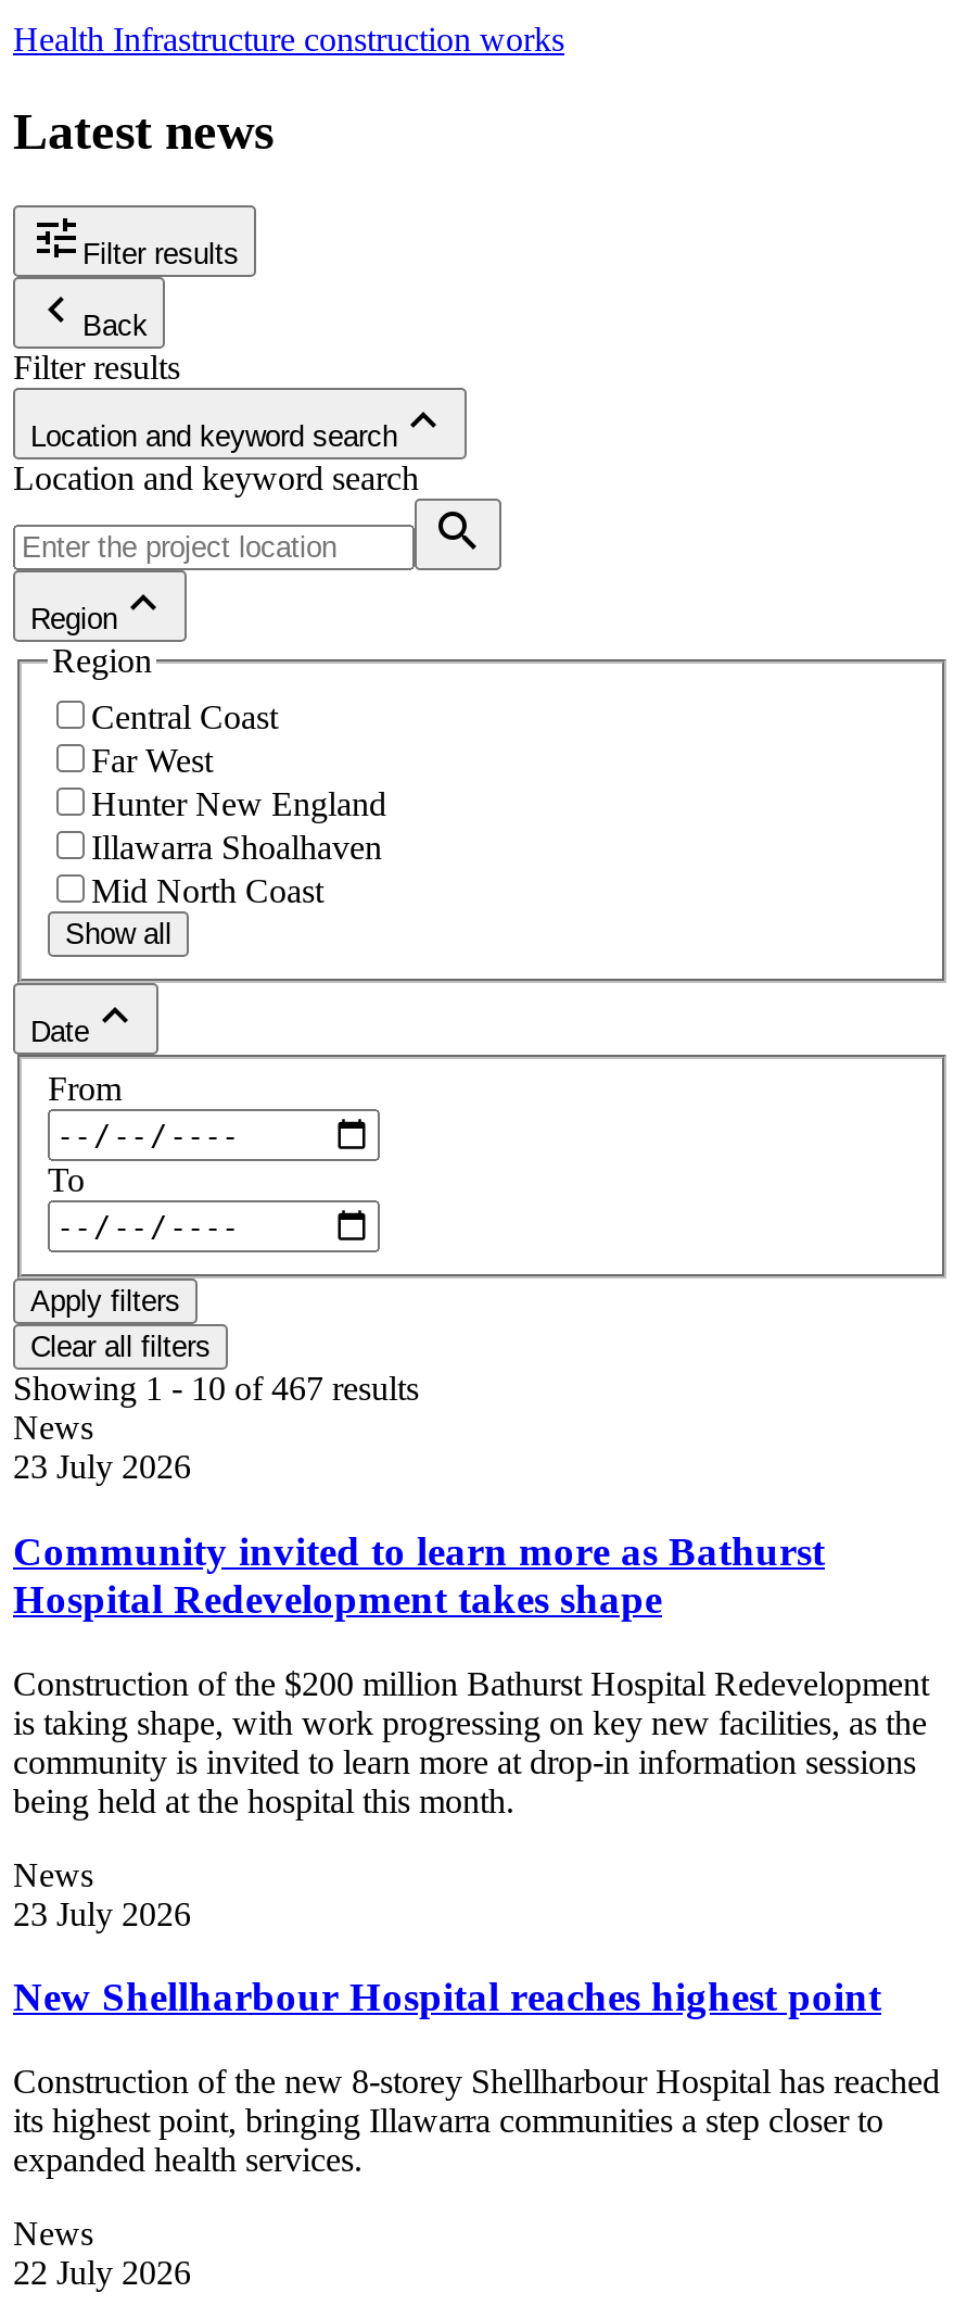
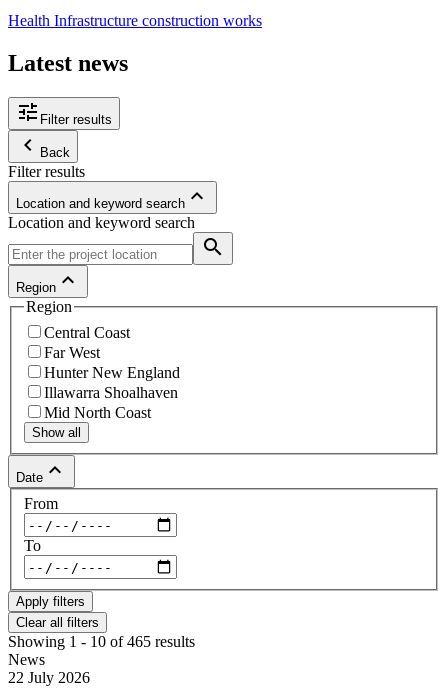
[13,1370,940,2178] Showing 1 - 10 of 467 results | News | 23 July 2026 | Community invited to learn more as Bathurst | Hospital Redevelopment takes shape | Construction of the $200 million Bathurst Hospital Redevelopment | is taking shape, with work progressing on key new facilities, as the | community is invited to learn more at drop-in information sessions | being held at the hospital this month. | News | 23 July 2026 | New Shellharbour Hospital reaches highest point | Construction of the new 8-storey Shellharbour Hospital has reached | its highest point, bringing Illawarra communities a step closer to | expanded health services. -> [8,633,195,650] Showing 1 - 10 of 465 results

